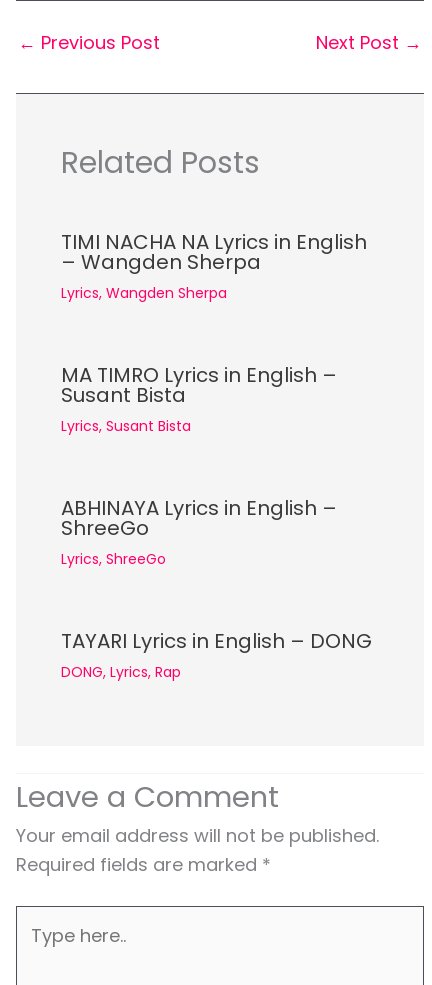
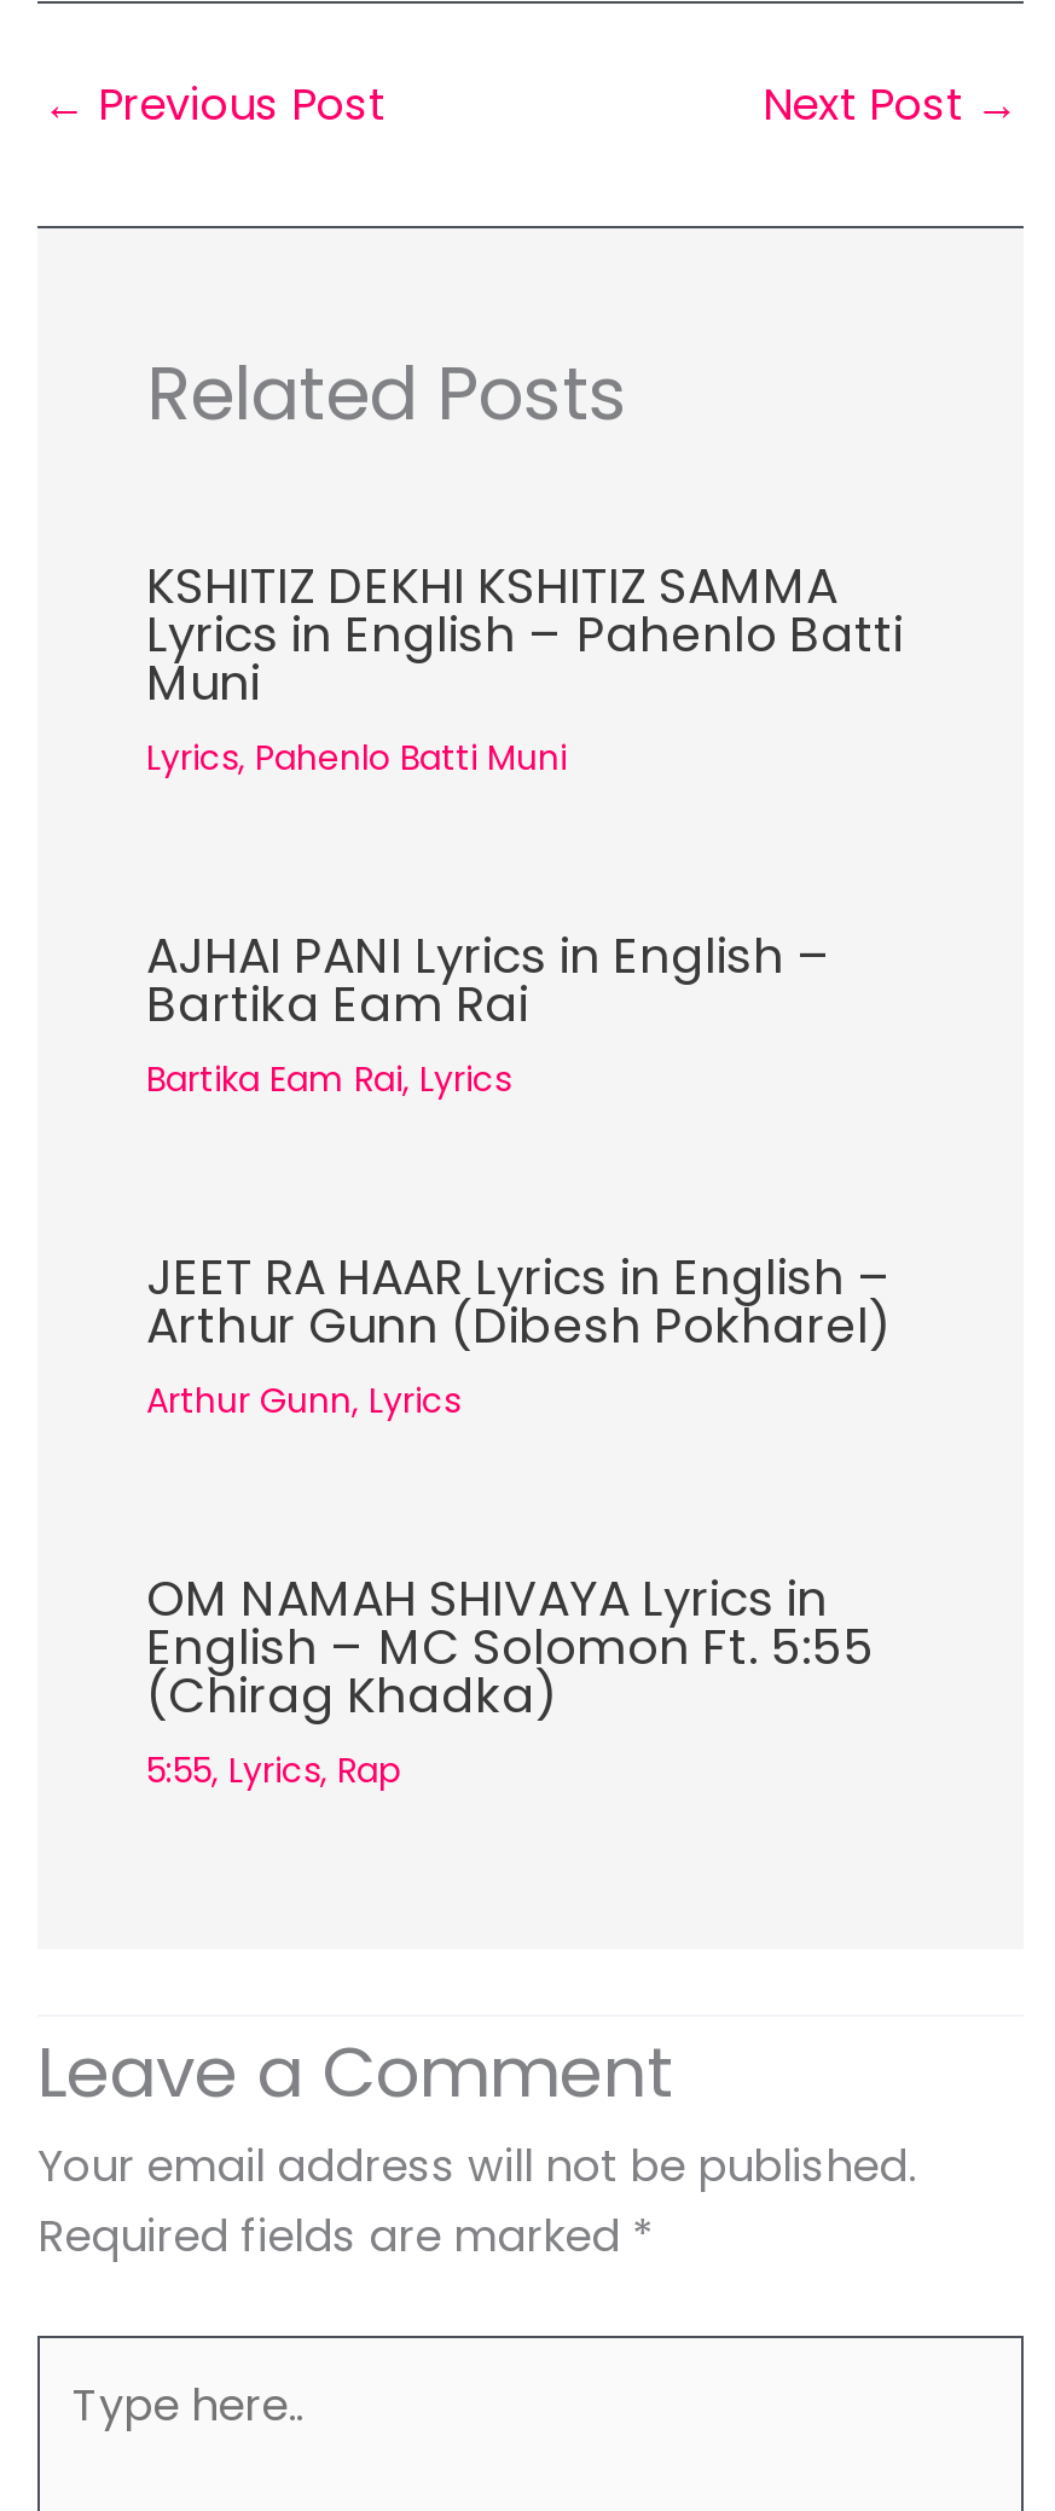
[61,228,367,303] TIMI NACHA NA Lyrics in English | – Wangden Sherpa | Lyrics, Wangden Sherpa -> [146,552,903,781] KSHITIZ DEKHI KSHITIZ SAMMA | Lyrics in English – Pahenlo Batti | Muni | Lyrics, Pahenlo Batti Muni
[61,361,337,436] MA TIMRO Lyrics in English – | Susant Bista | Lyrics, Susant Bista -> [146,922,833,1103] AJHAI PANI Lyrics in English – | Bartika Eam Rai | Bartika Eam Rai, Lyrics
[61,494,337,569] ABHINAYA Lyrics in English – | ShreeGo | Lyrics, ShreeGo -> [146,1243,893,1424] JEET RA HAAR Lyrics in English – | Arthur Gunn (Dibesh Pokharel) | Arthur Gunn, Lyrics
[61,627,372,682] TAYARI Lyrics in English – DONG | DONG, Lyrics, Rap -> [146,1564,874,1794] OM NAMAH SHIVAYA Lyrics in | English – MC Solomon Ft. 5:55 | (Chirag Khadka) | 5:55, Lyrics, Rap

